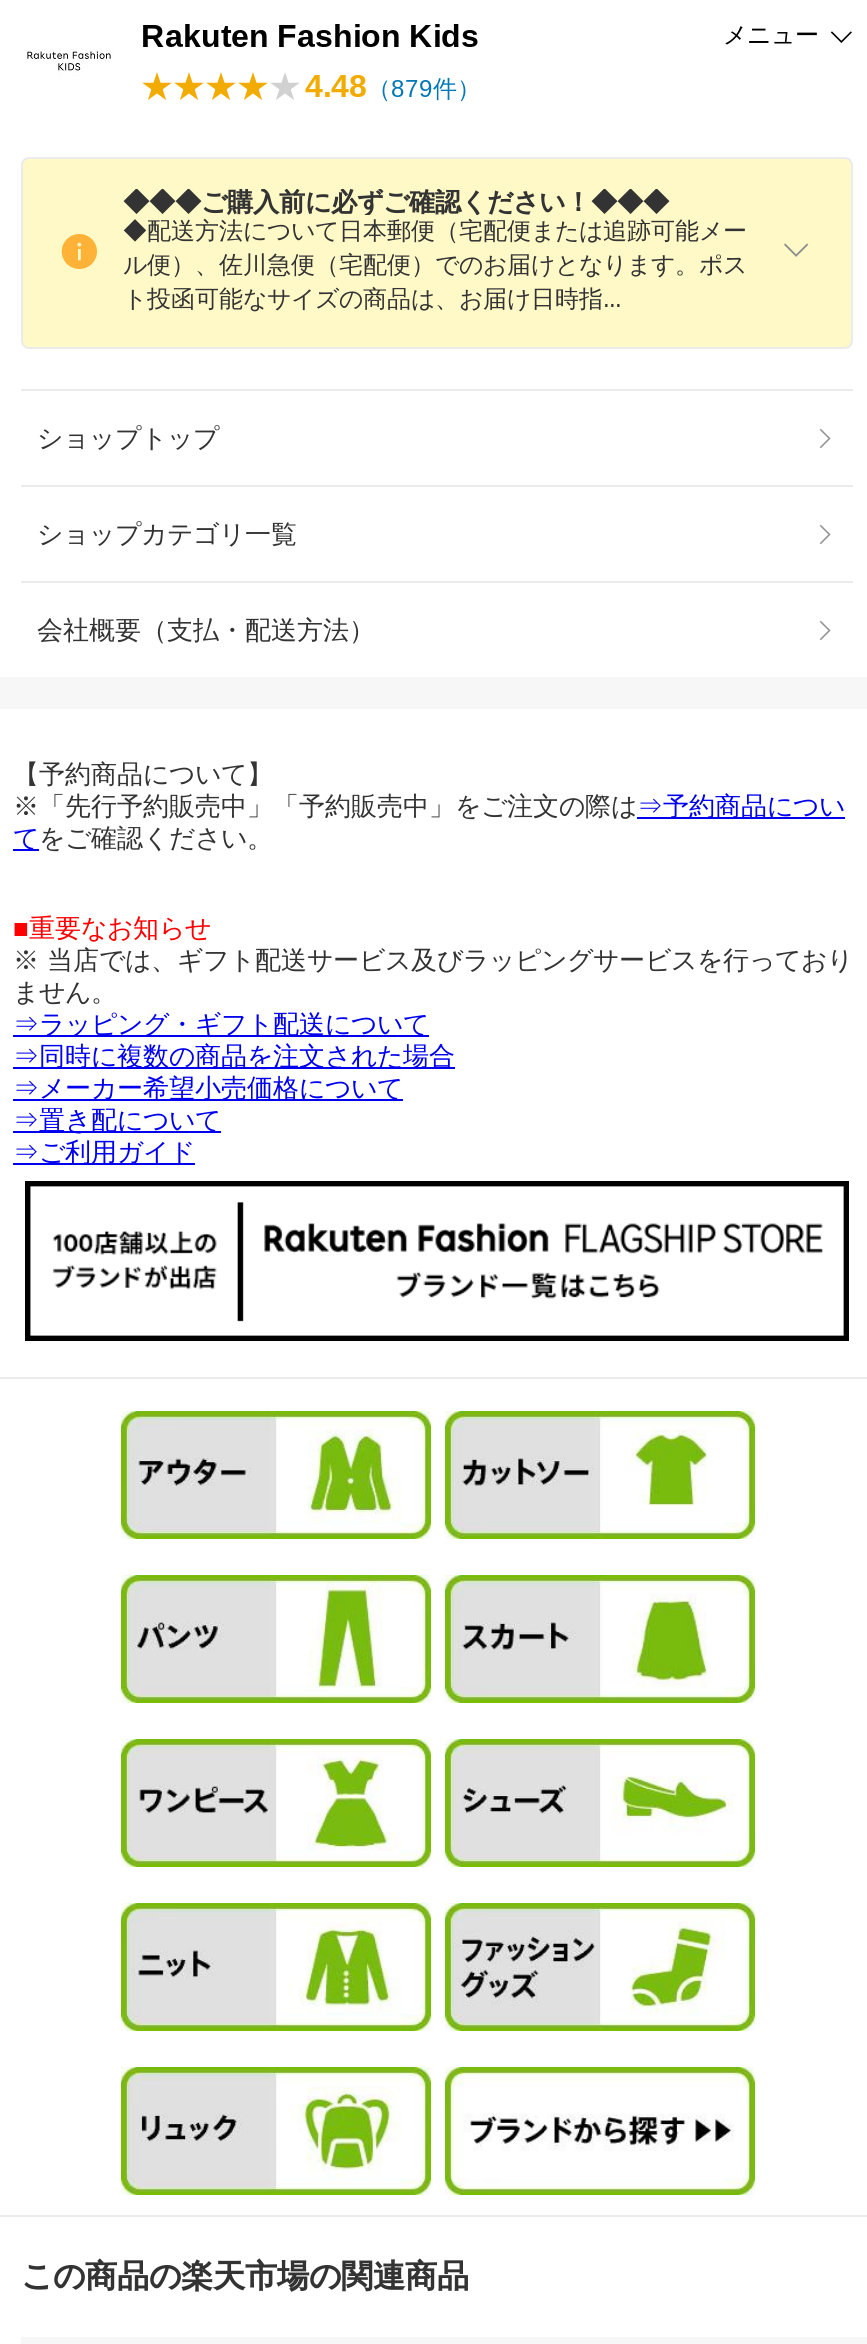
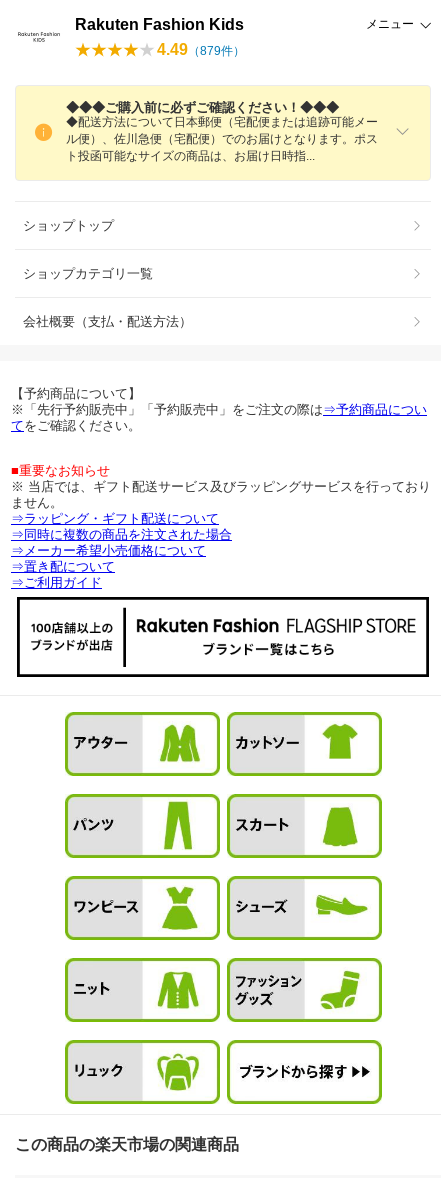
[305,69,481,103] 4.48（879件） -> [157,41,245,58] 4.49（879件）

